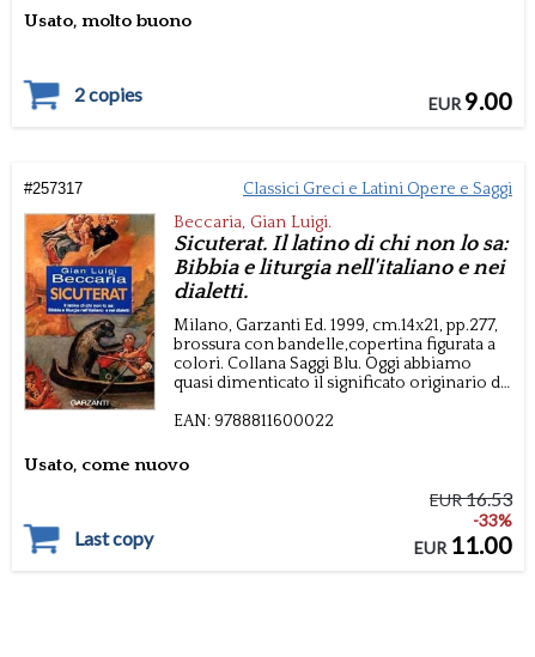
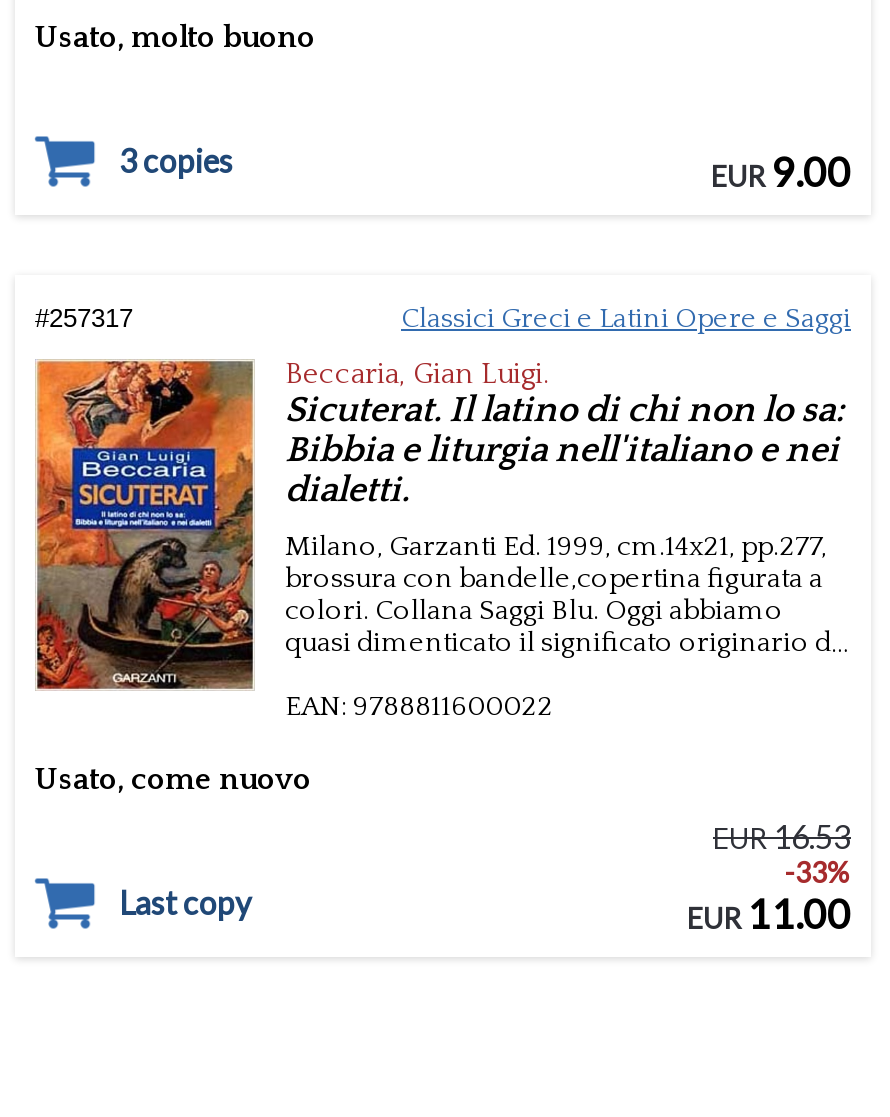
[74,82,142,105] 2 copies -> [119,142,233,180] 3 copies

